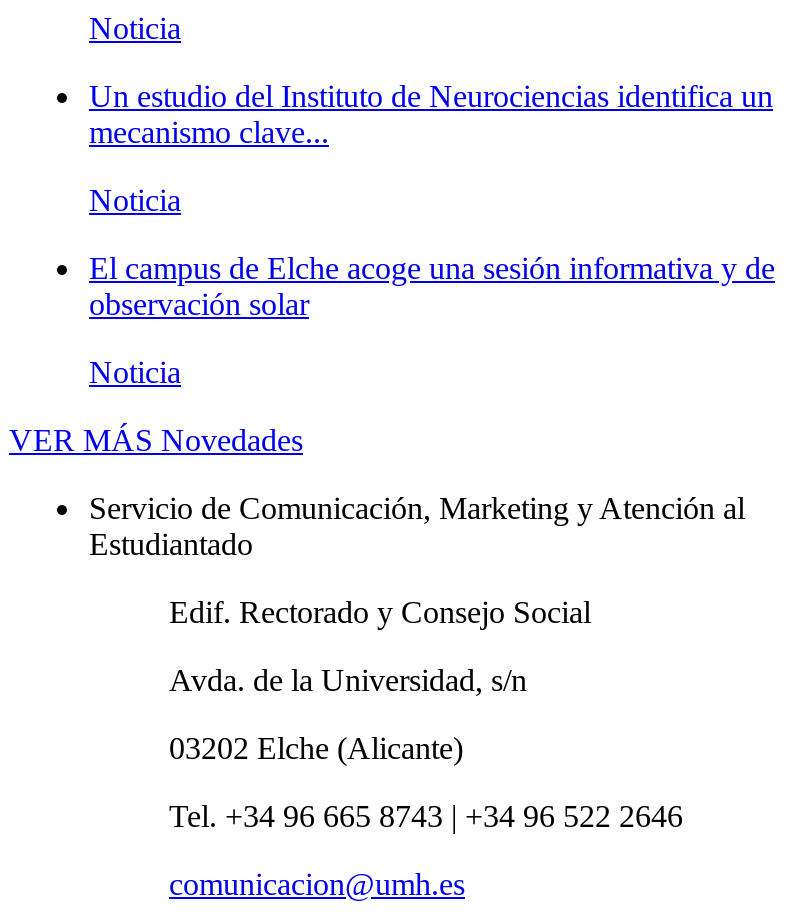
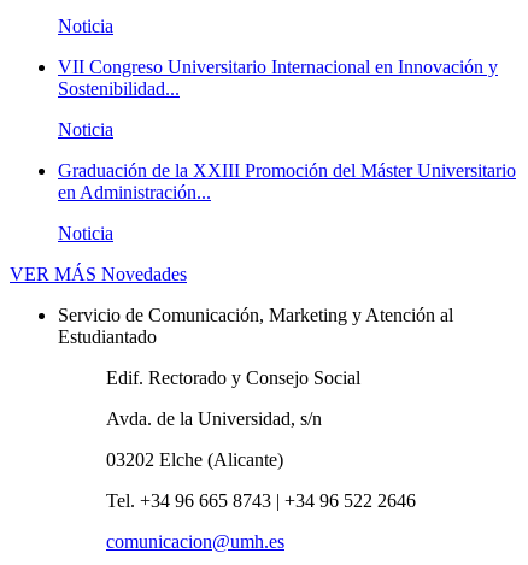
[89,78,773,148] Un estudio del Instituto de Neurociencias identifica un | mecanismo clave... -> [58,56,498,98] VII Congreso Universitario Internacional en Innovación y | Sostenibilidad...
[89,250,775,320] El campus de Elche acoge una sesión informativa y de | observación solar -> [58,160,516,202] Graduación de la XXIII Promoción del Máster Universitario | en Administración...

